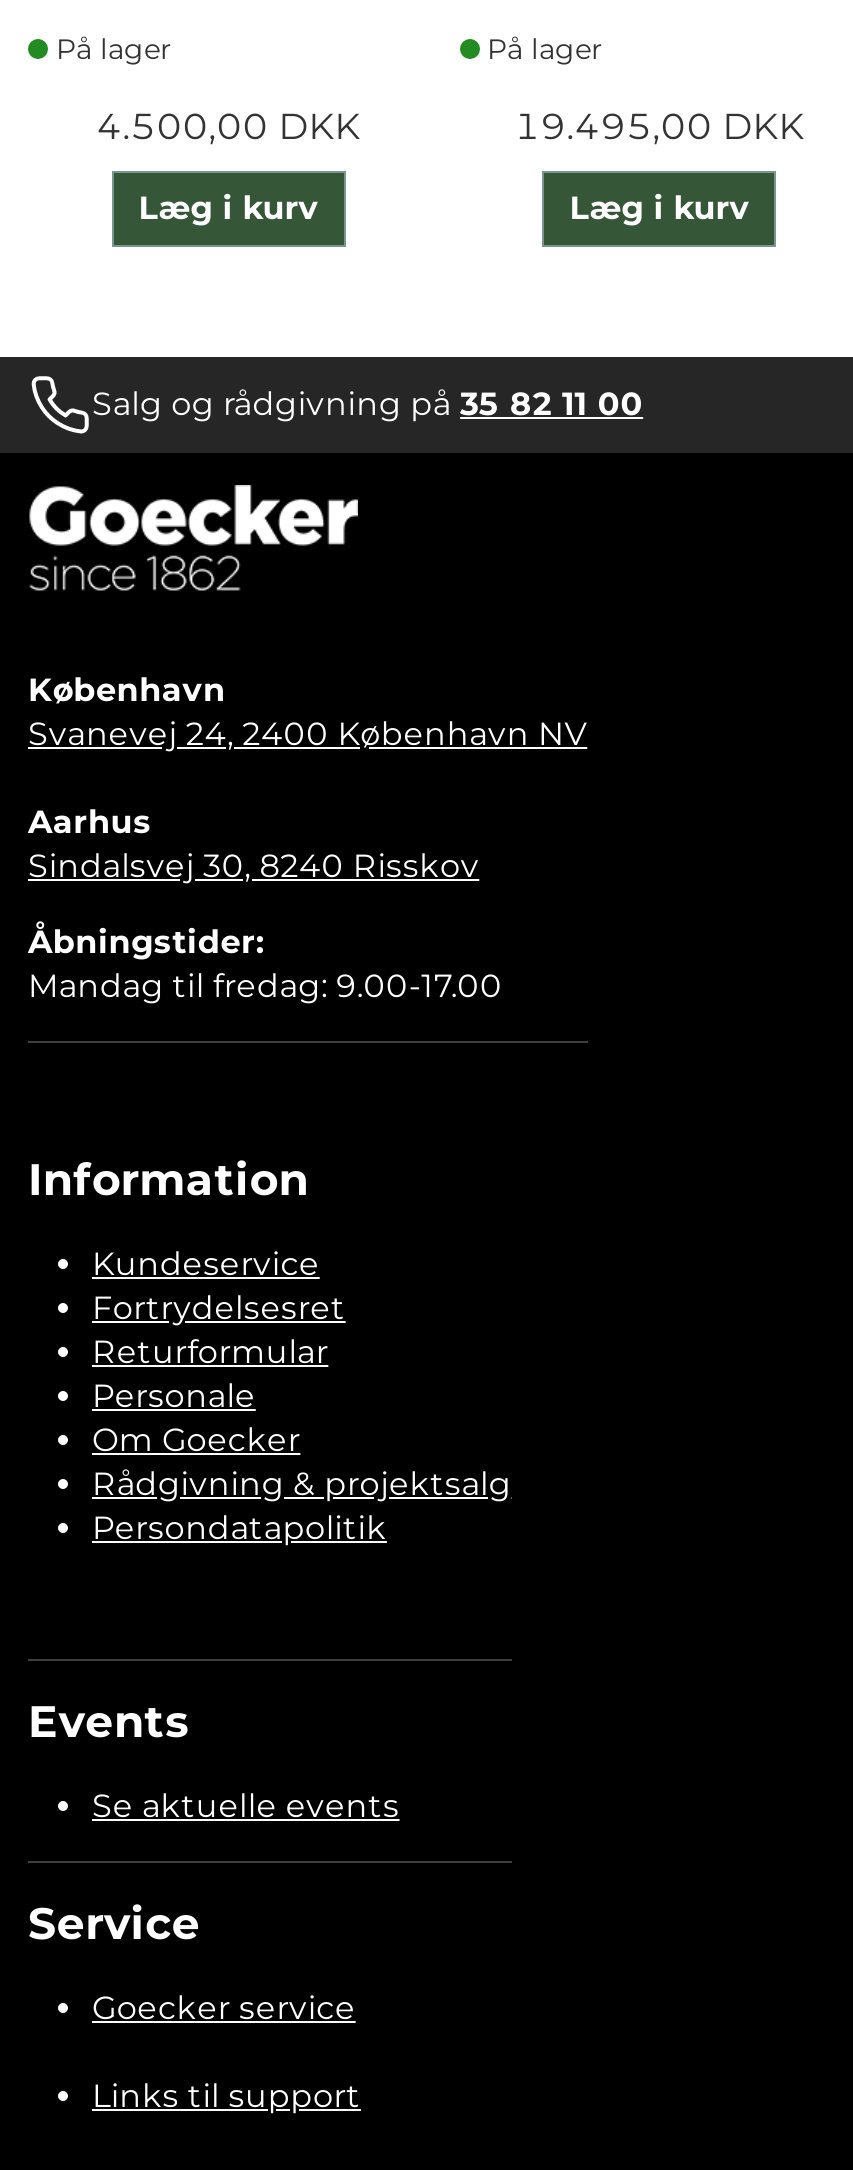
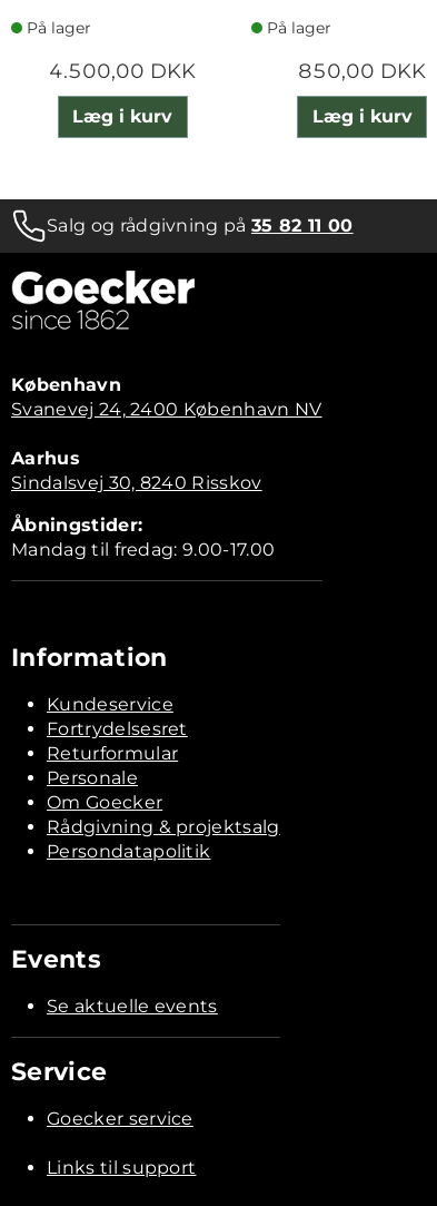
[514,105,804,149] 19.495,00 DKK -> [298,59,426,83] 850,00 DKK

